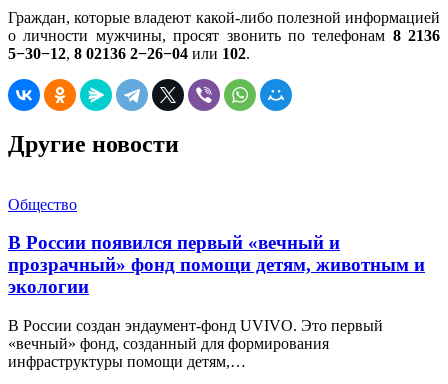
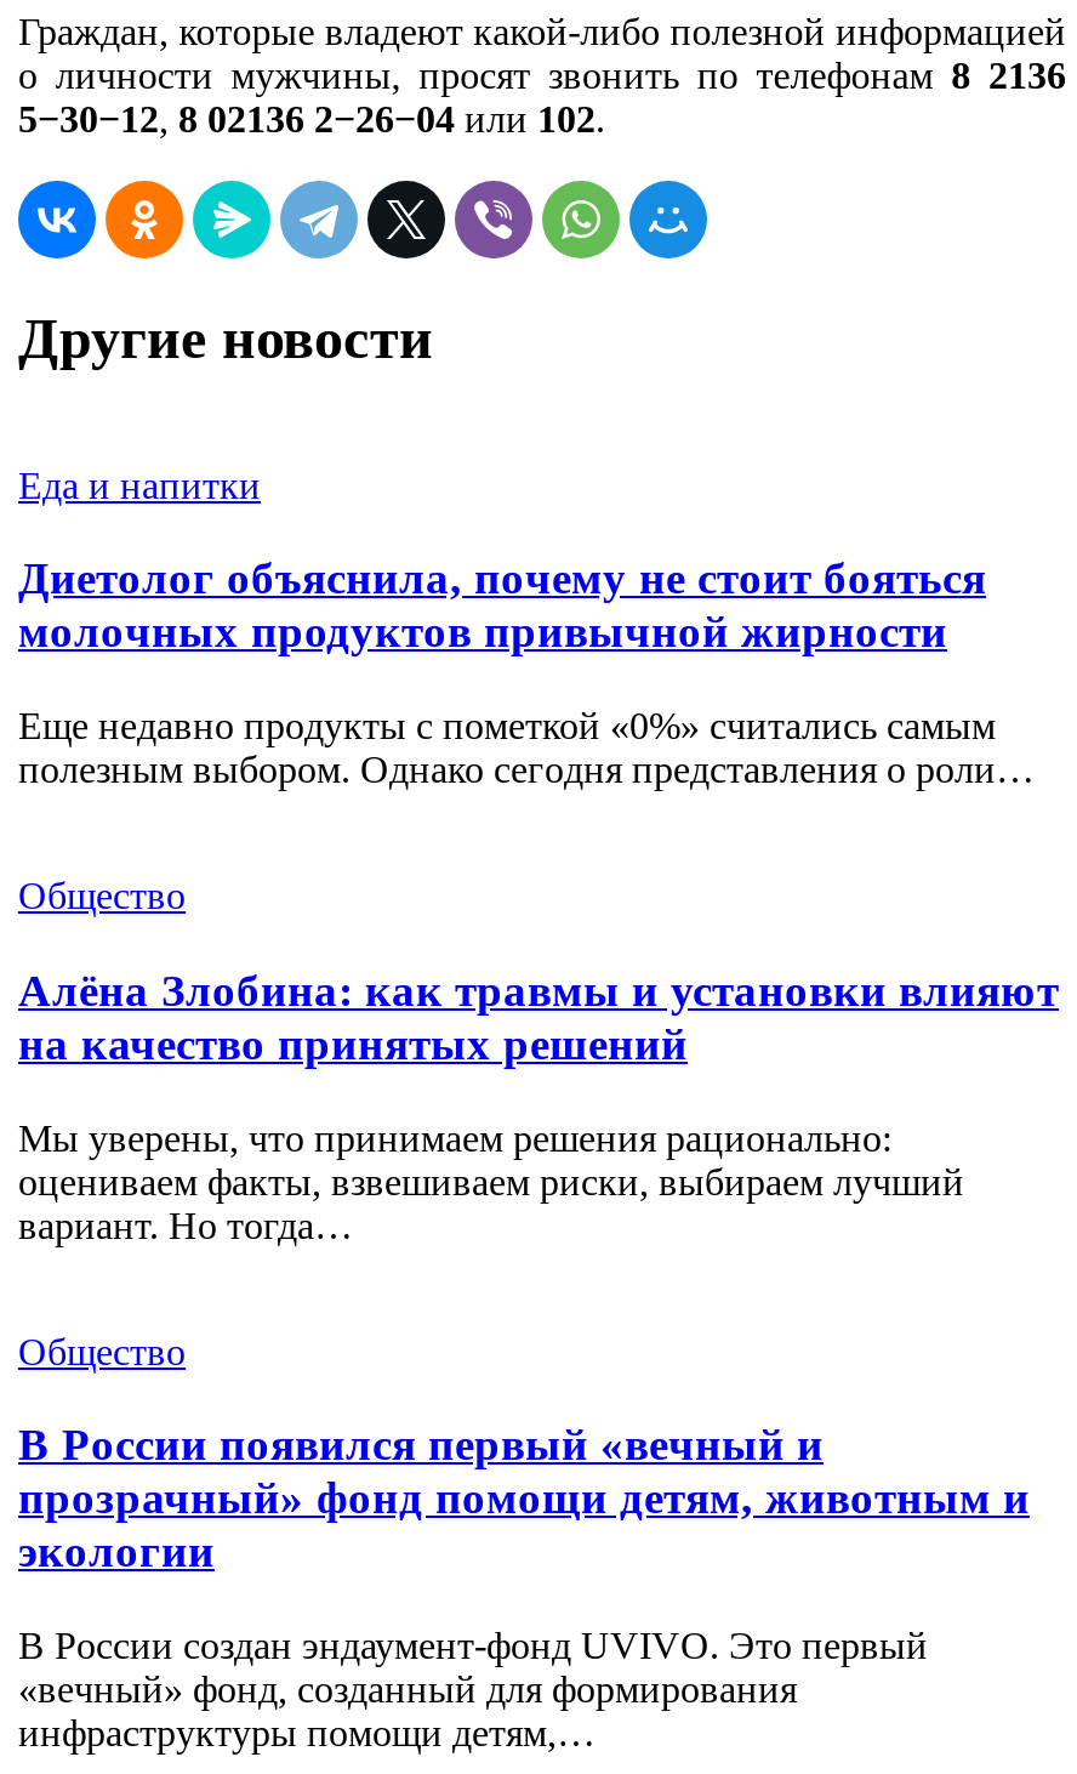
none -> [18,464,1059,1245] Еда и напитки | Диетолог объяснила, почему не стоит бояться | молочных продуктов привычной жирности | Еще недавно продукты с пометкой «0%» считались самым | полезным выбором. Однако сегодня представления о роли… | Общество | Алёна Злобина: как травмы и установки влияют | на качество принятых решений | Мы уверены, что принимаем решения рационально: | оцениваем факты, взвешиваем риски, выбираем лучший | вариант. Но тогда…

